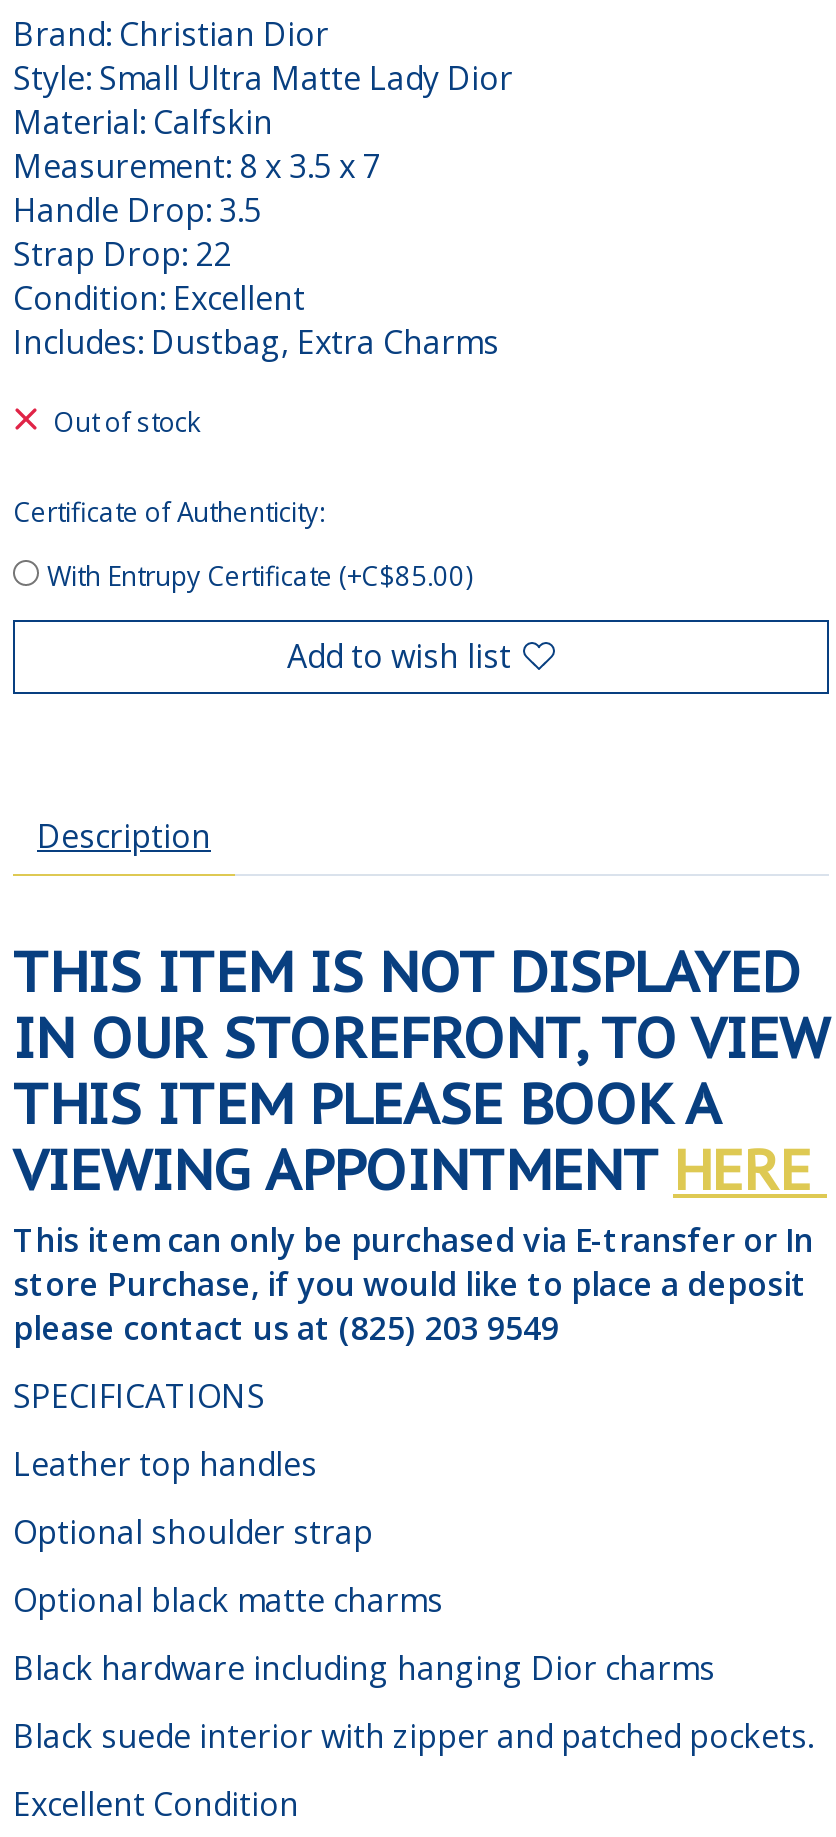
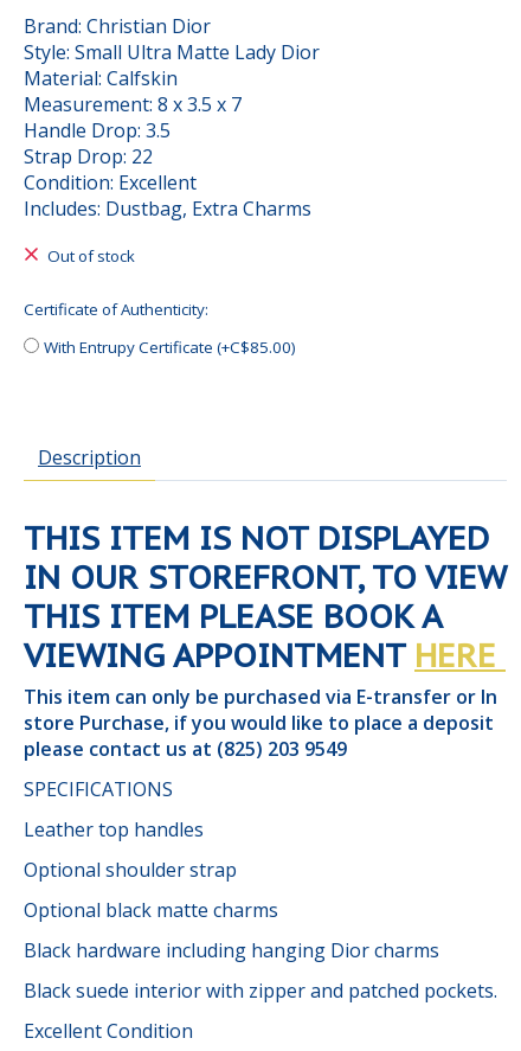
[287,634,511,678] Add to wish list -> none

